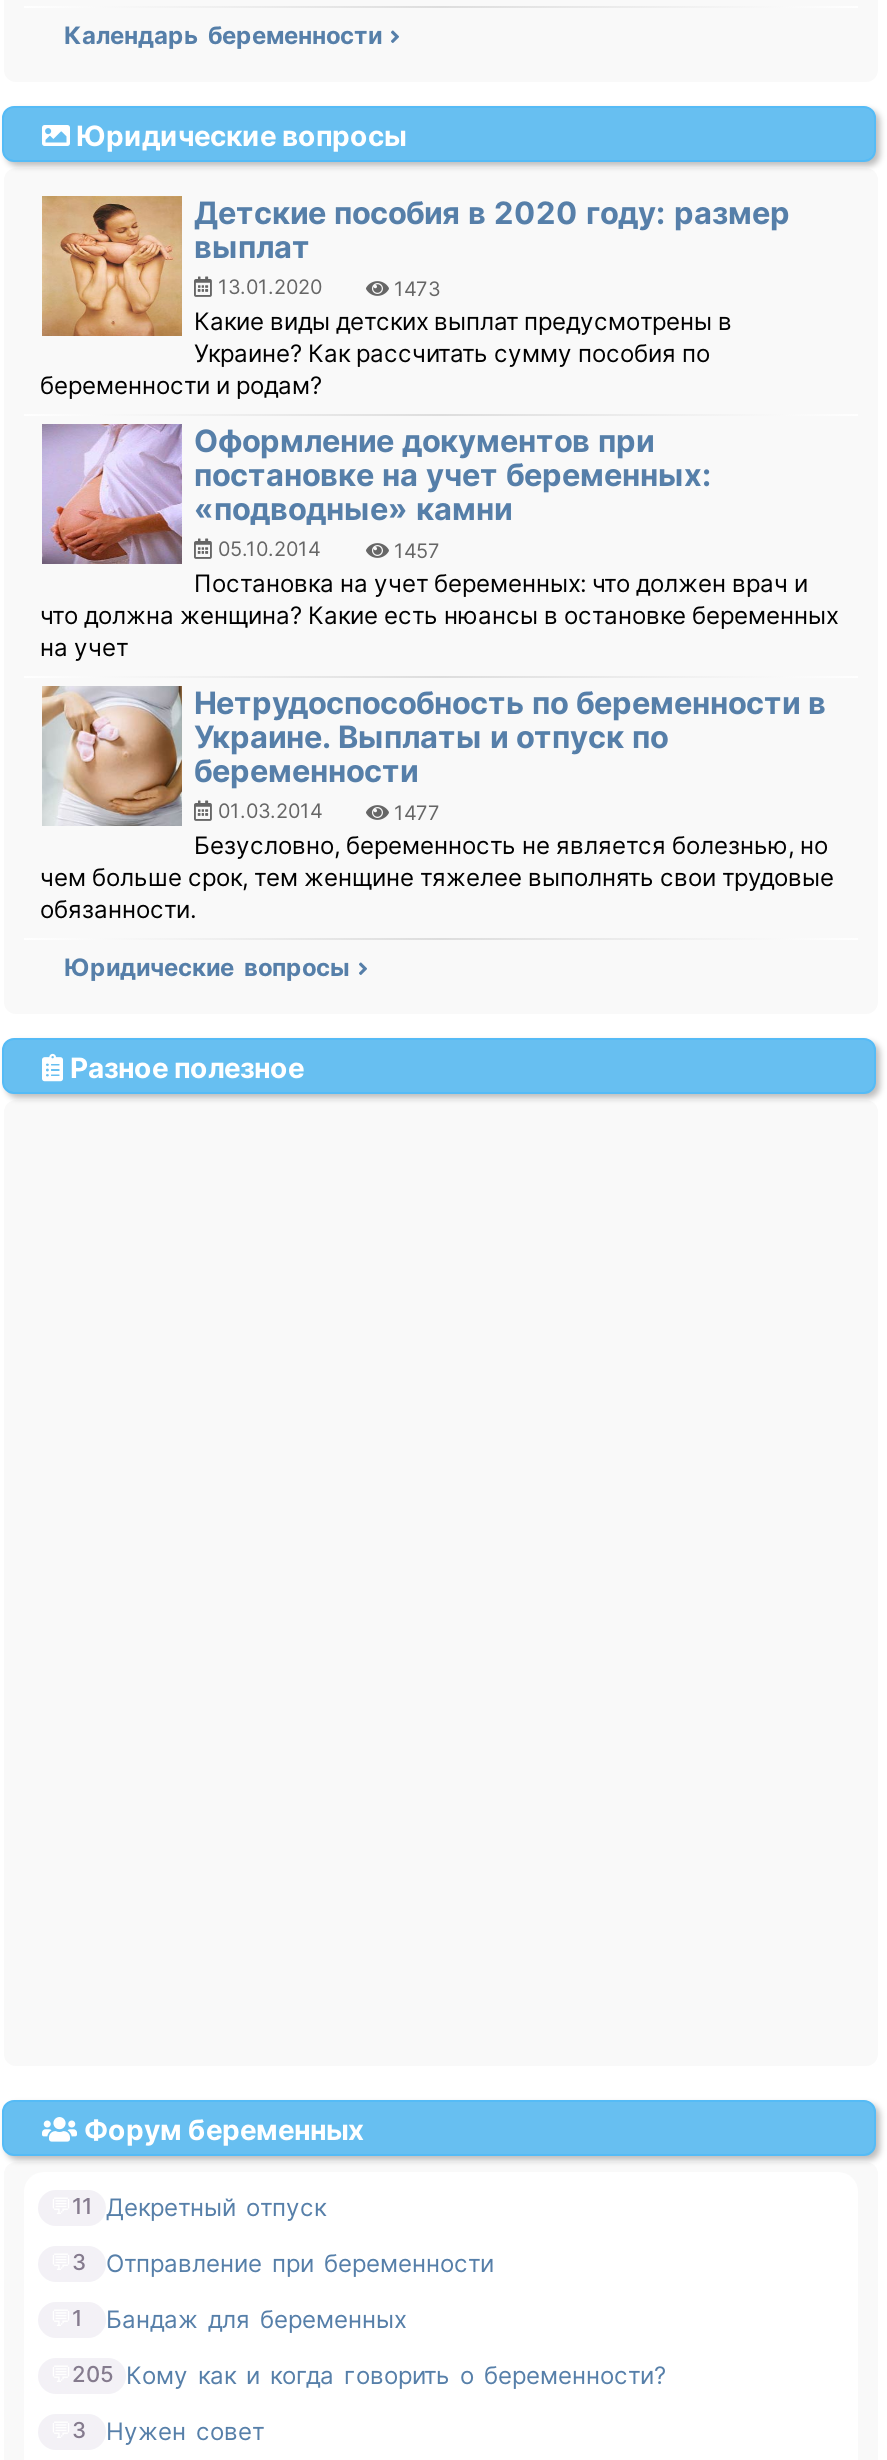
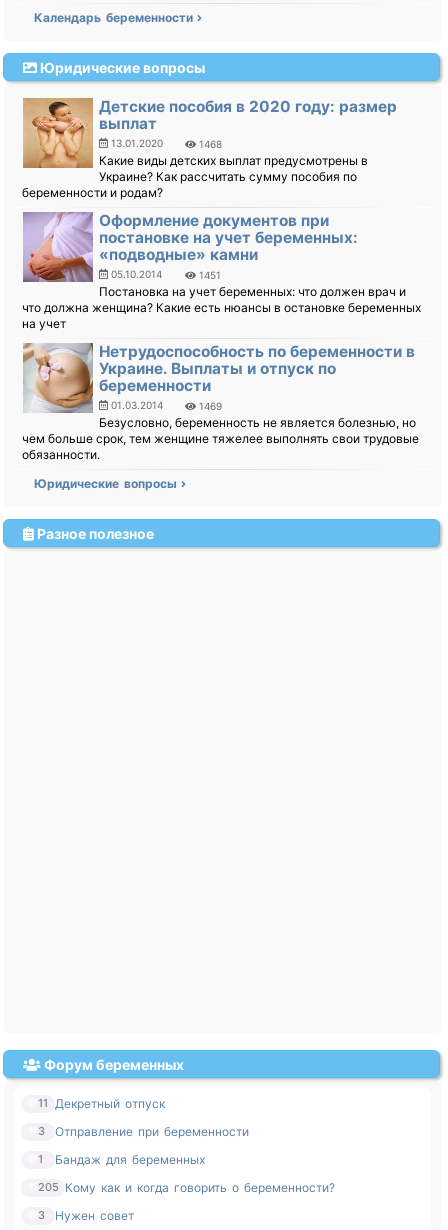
[388,276,440,300] 1473 -> [196,138,222,150] 1468
[388,538,440,562] 1457 -> [196,269,221,281] 1451
[388,800,440,824] 1477 -> [196,400,222,412] 1469

